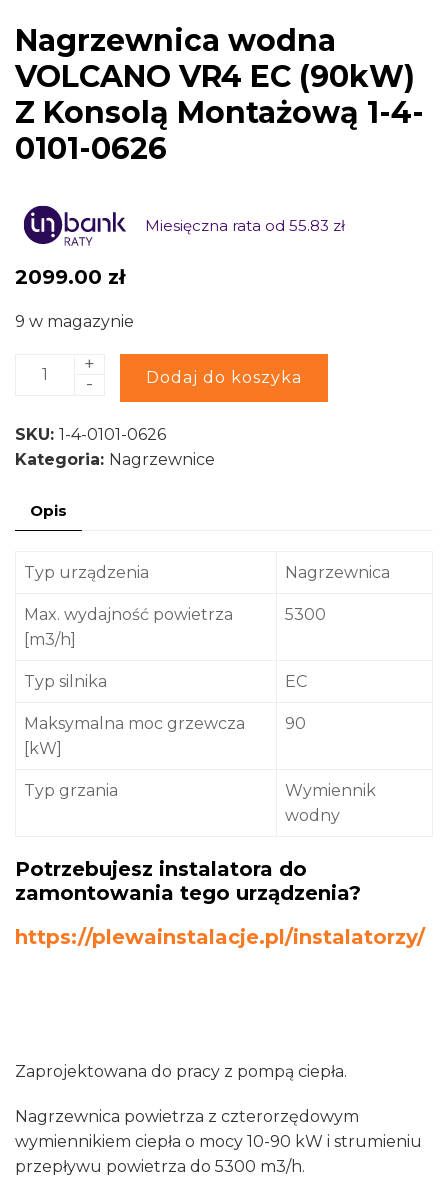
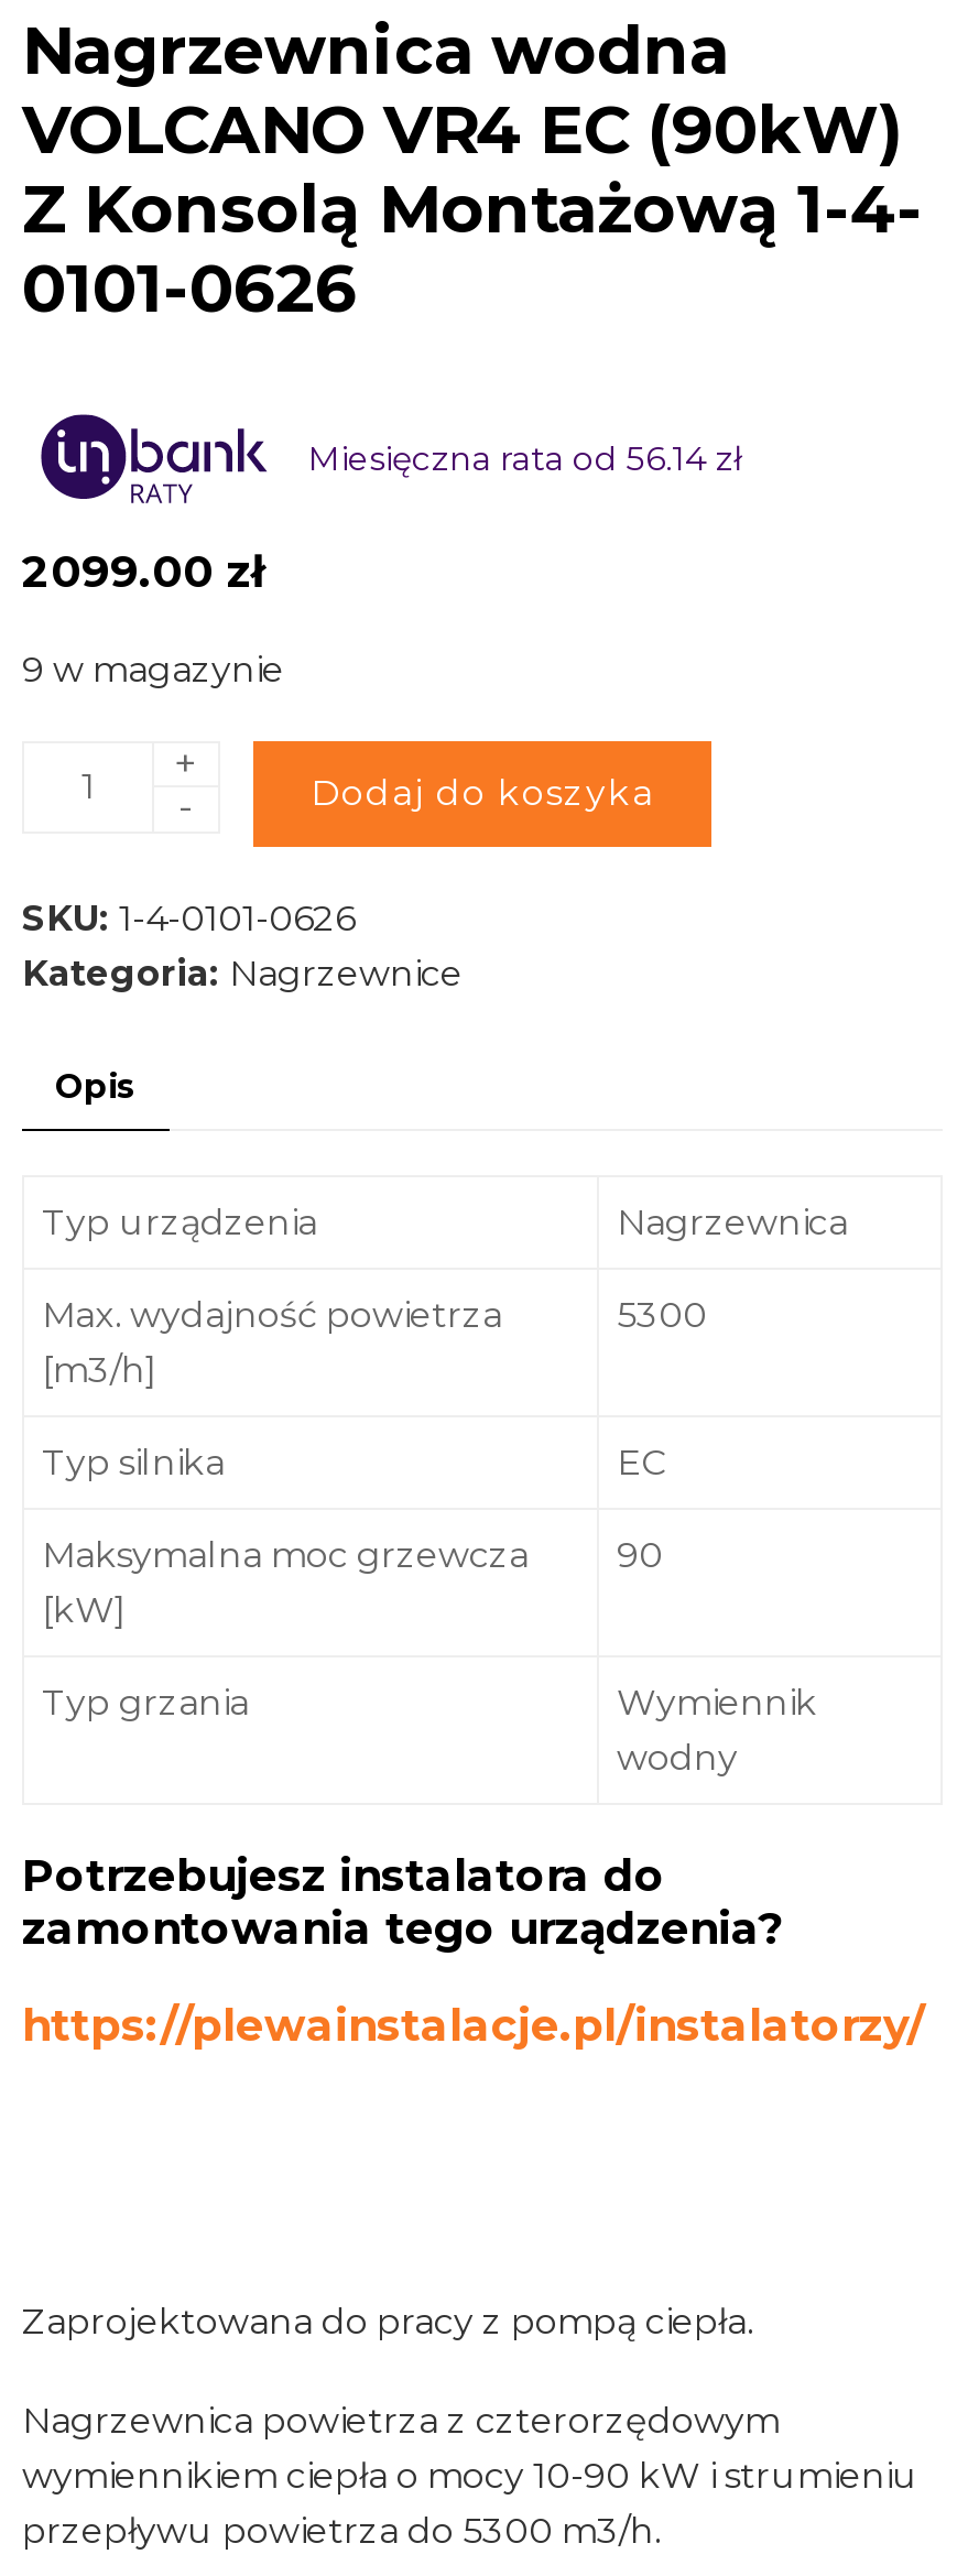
[145,216,345,235] Miesięczna rata od 55.83 zł -> [308,437,742,479] Miesięczna rata od 56.14 zł

